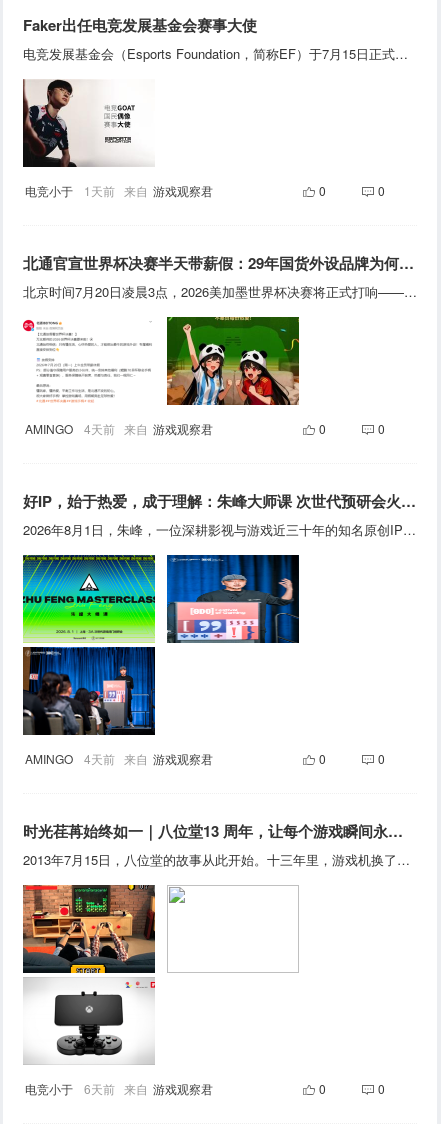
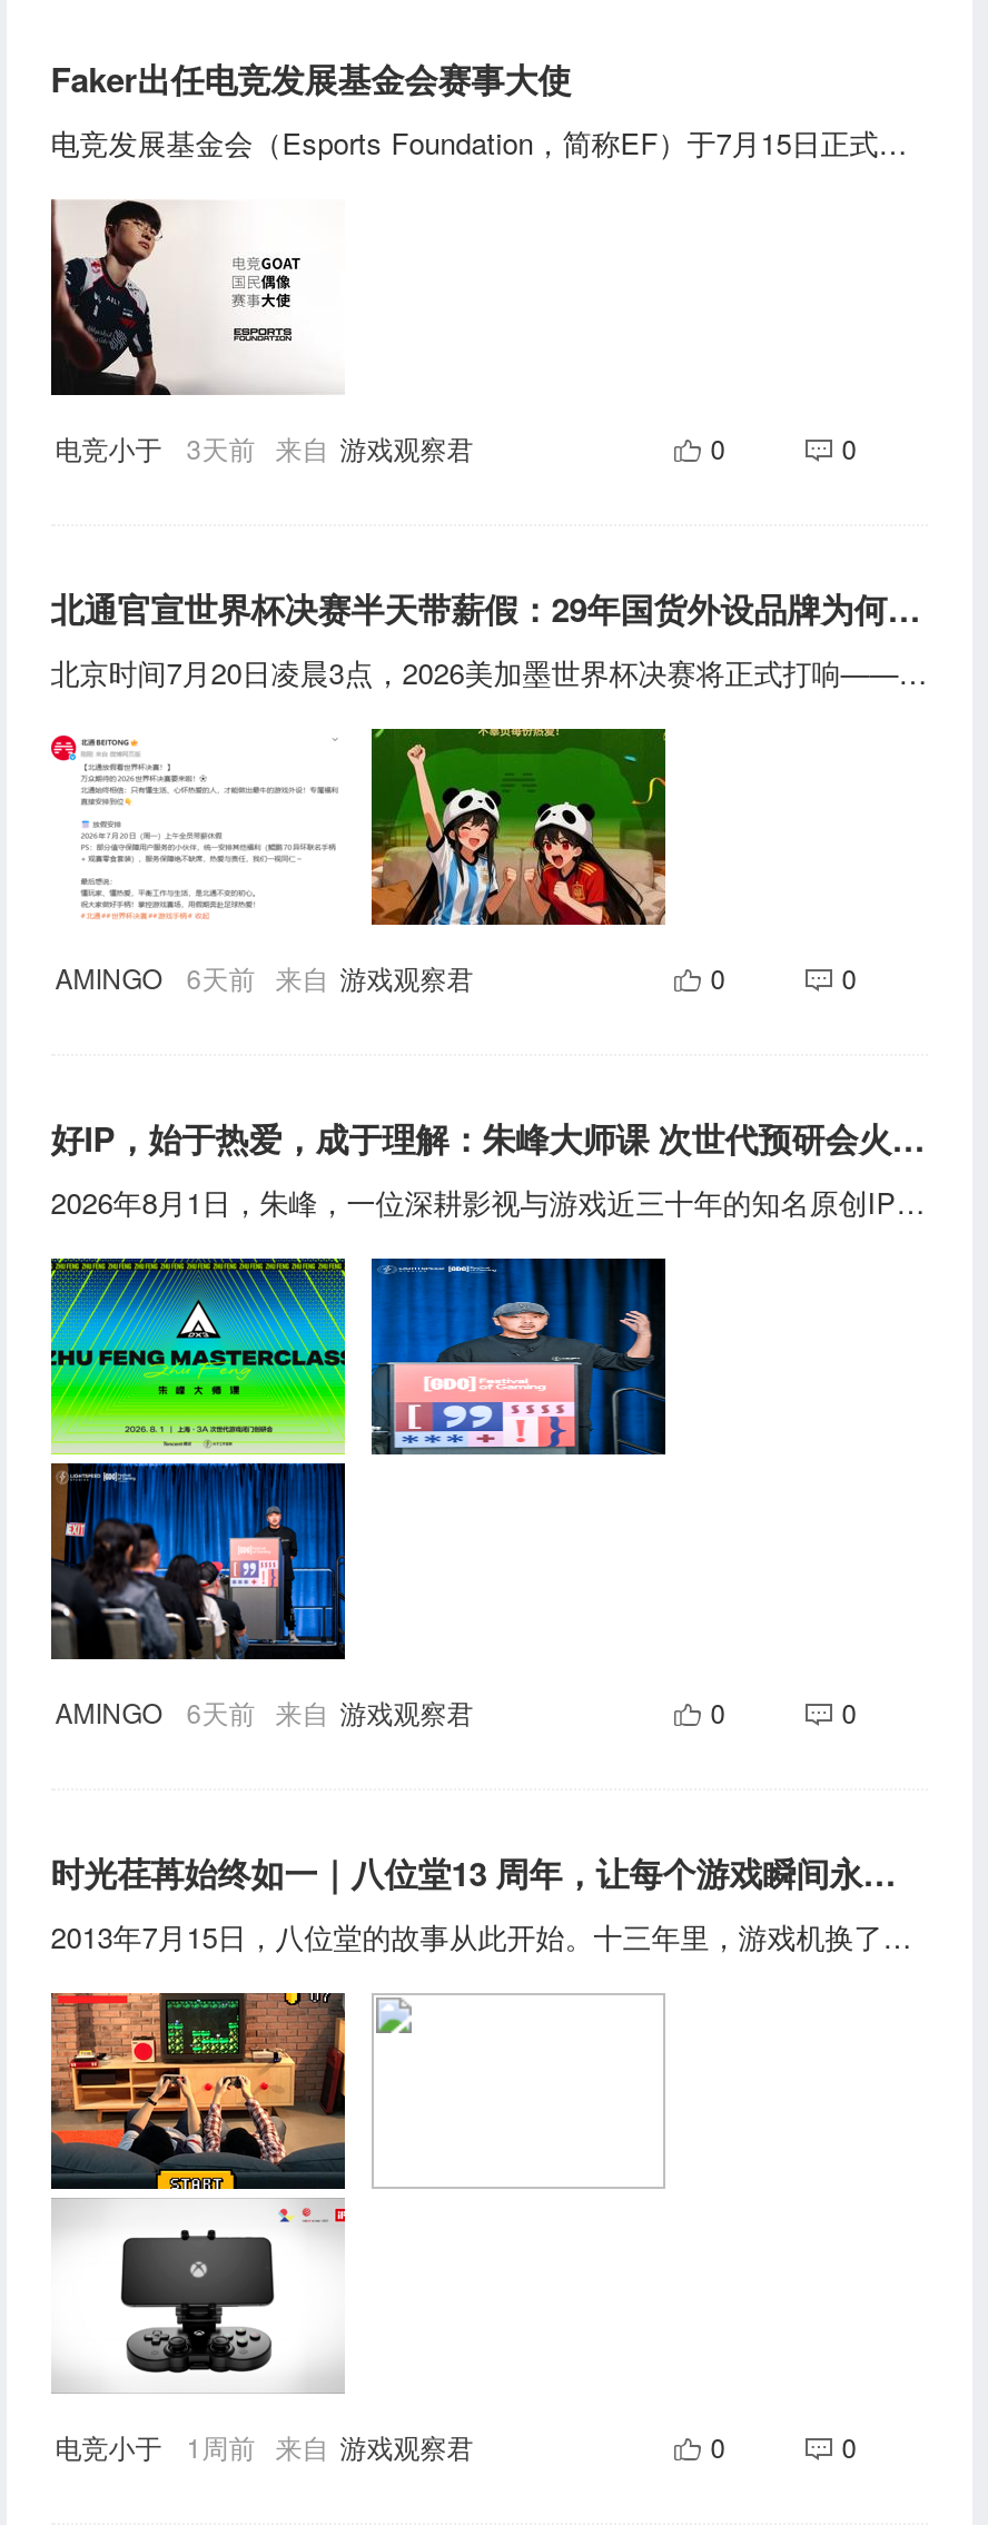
[84,182,213,199] 1天前 来自 游戏观察君 -> [186,428,473,466] 3天前 来自 游戏观察君
[84,420,213,437] 4天前 来自 游戏观察君 -> [186,958,473,996] 6天前 来自 游戏观察君
[84,750,213,767] 4天前 来自 游戏观察君 -> [186,1693,473,1730] 6天前 来自 游戏观察君
[84,1080,213,1097] 6天前 来自 游戏观察君 -> [186,2427,473,2465] 1周前 来自 游戏观察君

